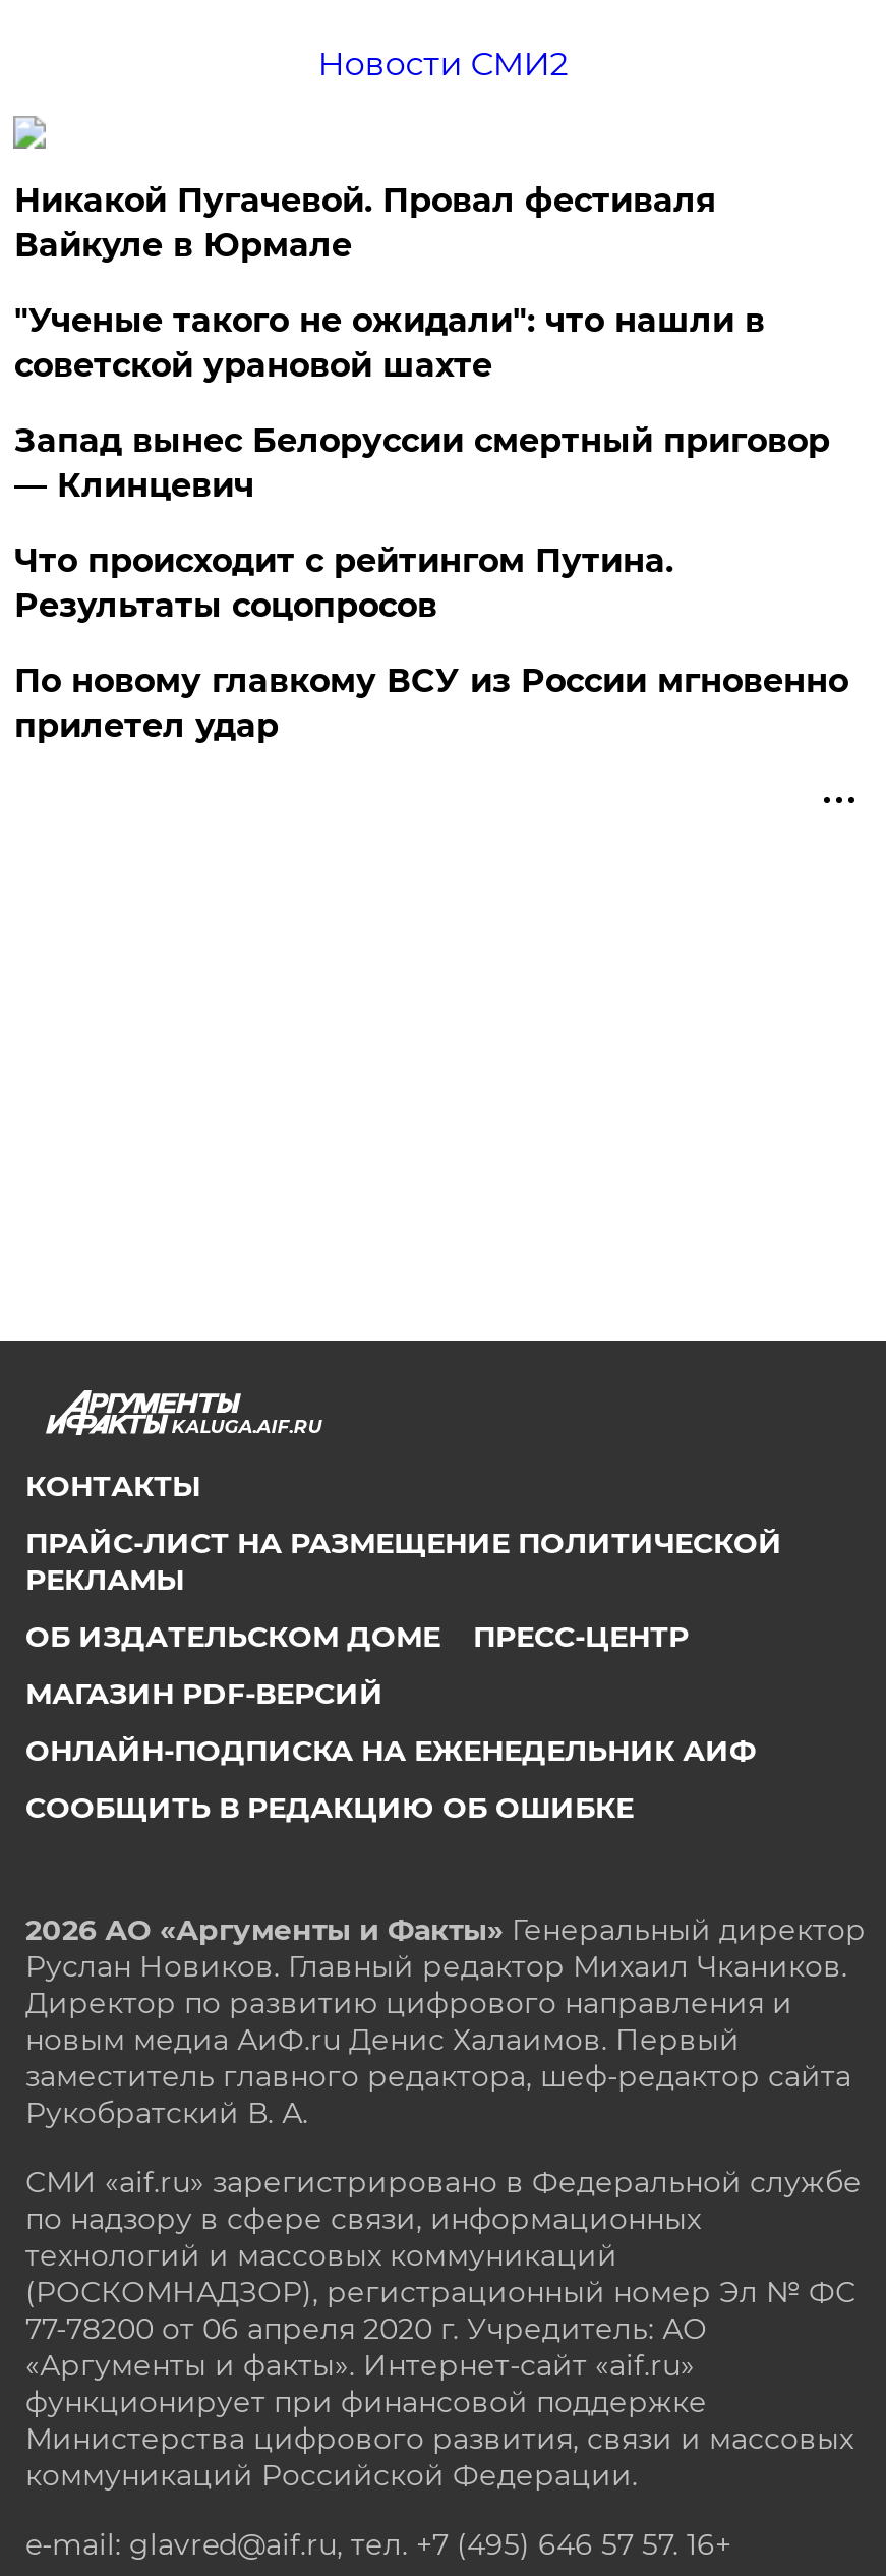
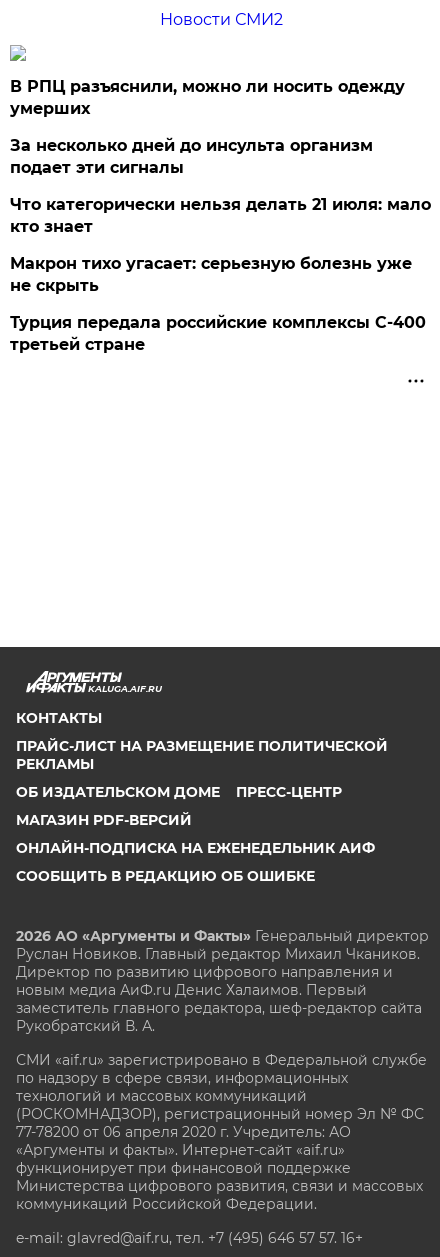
[14,181,716,264] Никакой Пугачевой. Провал фестиваля | Вайкуле в Юрмале -> [10,77,405,118] В РПЦ разъяснили, можно ли носить одежду | умерших
[14,301,765,385] "Ученые такого не ожидали": что нашли в | советской урановой шахте -> [10,136,373,177] За несколько дней до инсульта организм | подает эти сигналы
[14,421,830,505] Запад вынес Белоруссии смертный приговор | — Клинцевич -> [10,195,431,236] Что категорически нельзя делать 21 июля: мало | кто знает
[14,541,673,625] Что происходит с рейтингом Путина. | Результаты соцопросов -> [10,254,412,295] Макрон тихо угасает: серьезную болезнь уже | не скрыть
[14,661,848,745] По новому главкому ВСУ из России мгновенно | прилетел удар -> [10,313,426,354] Турция передала российские комплексы С-400 | третьей стране

